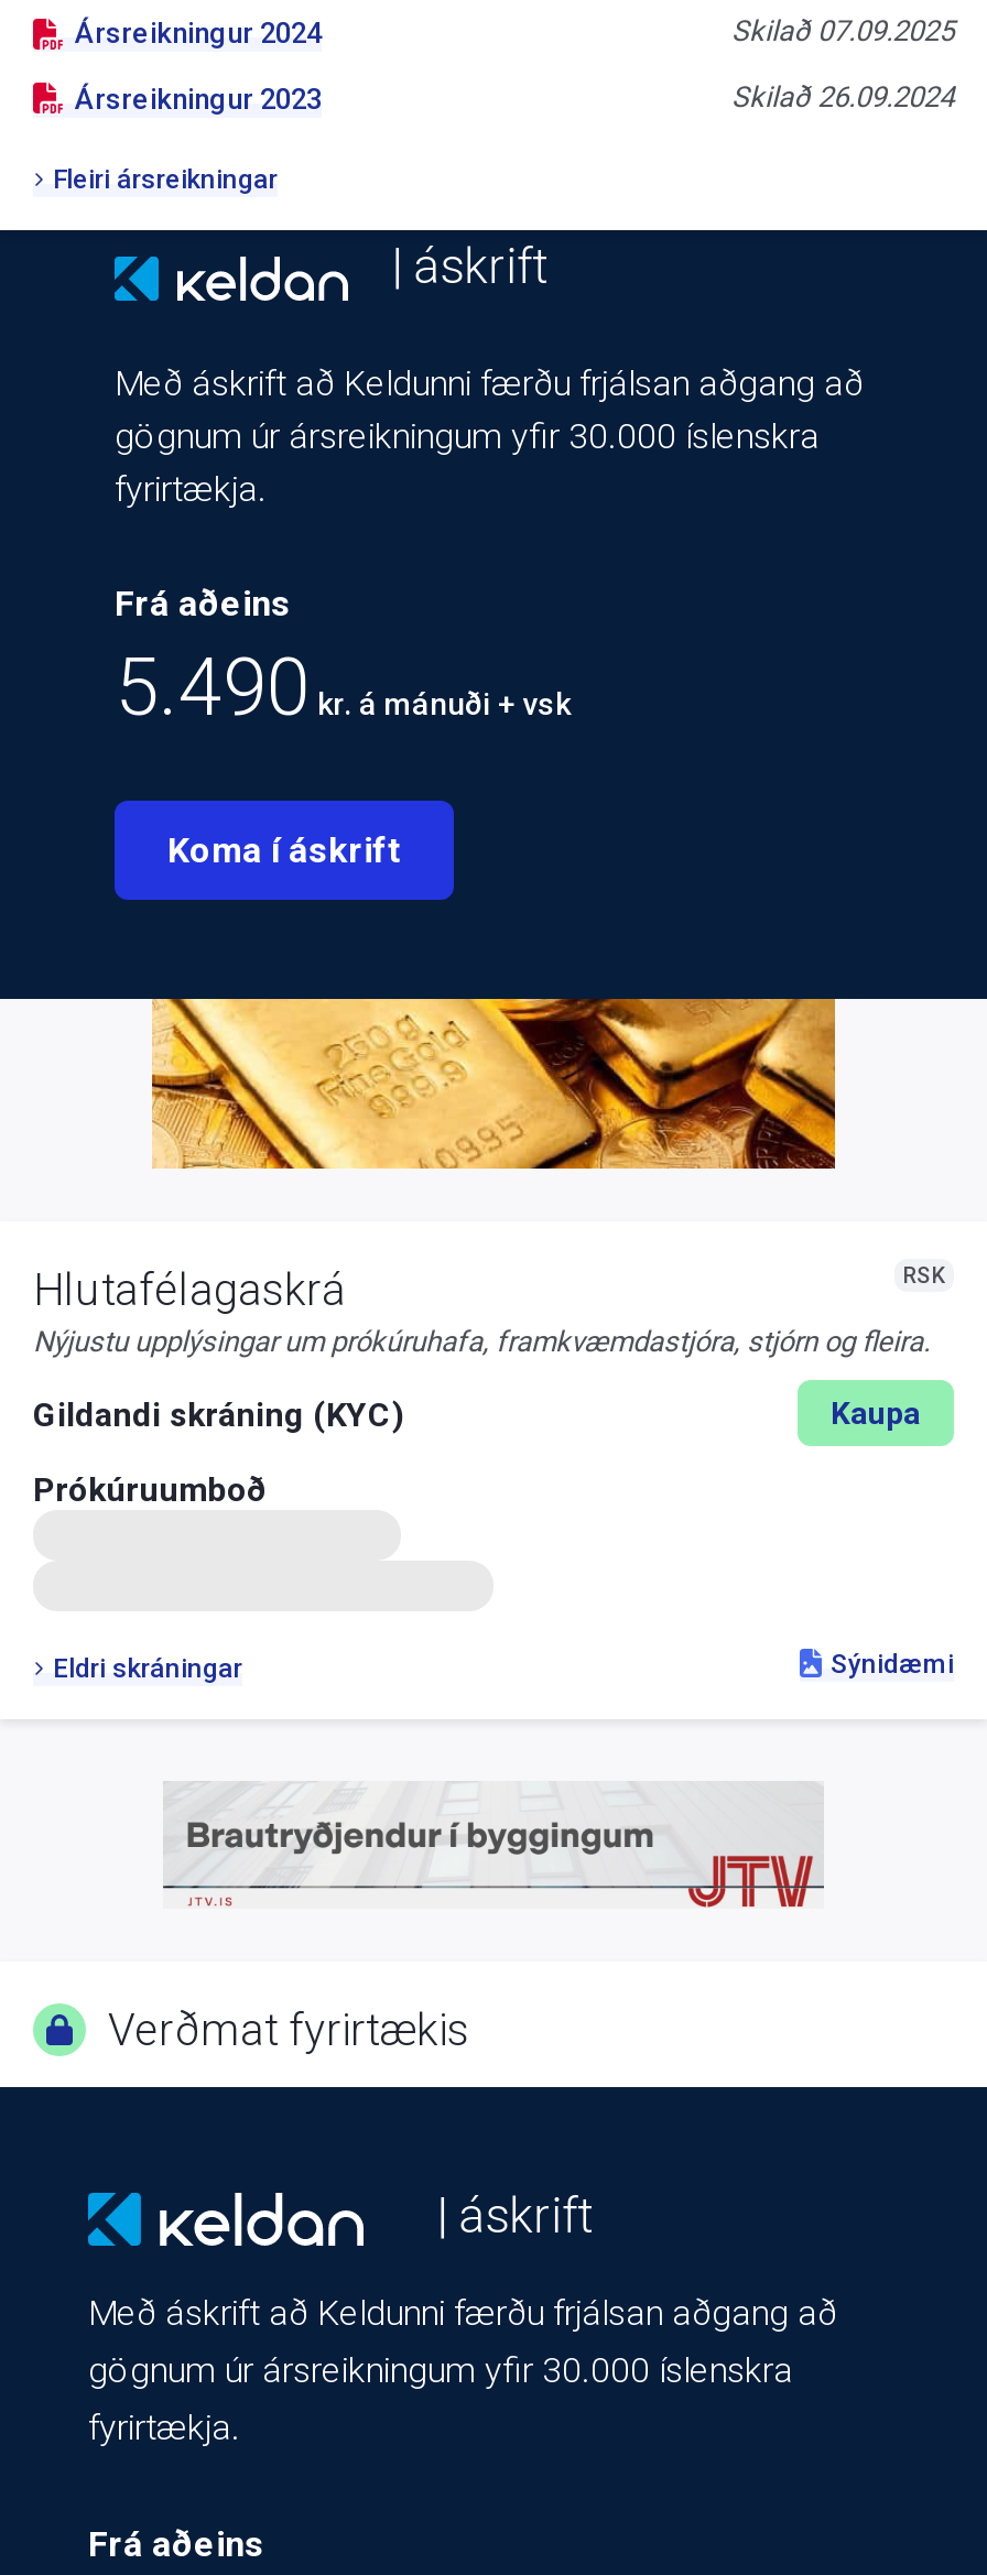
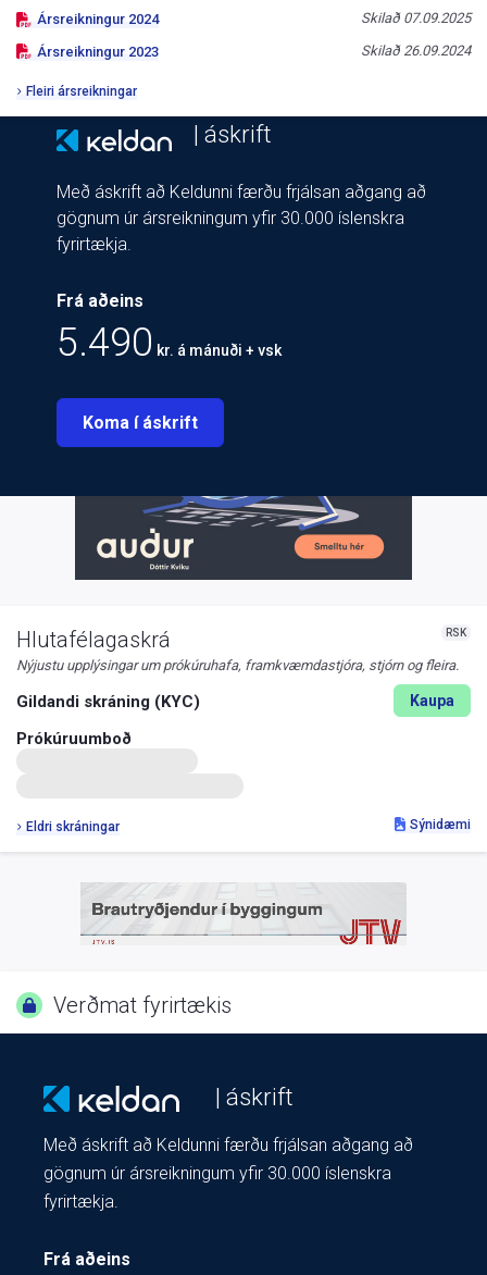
[150,997,837,1171] [image] -> [74,495,413,581] [image]

